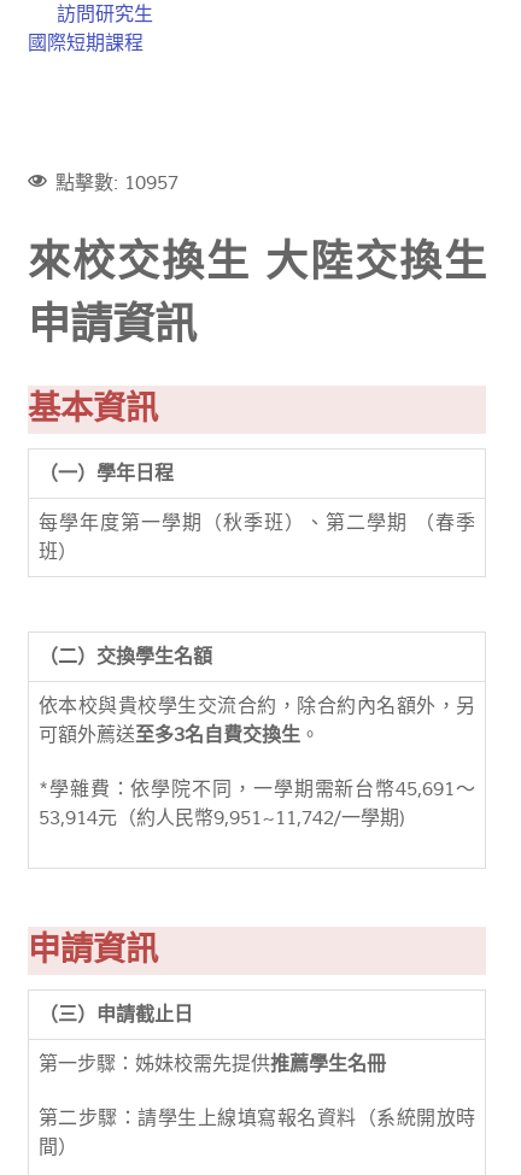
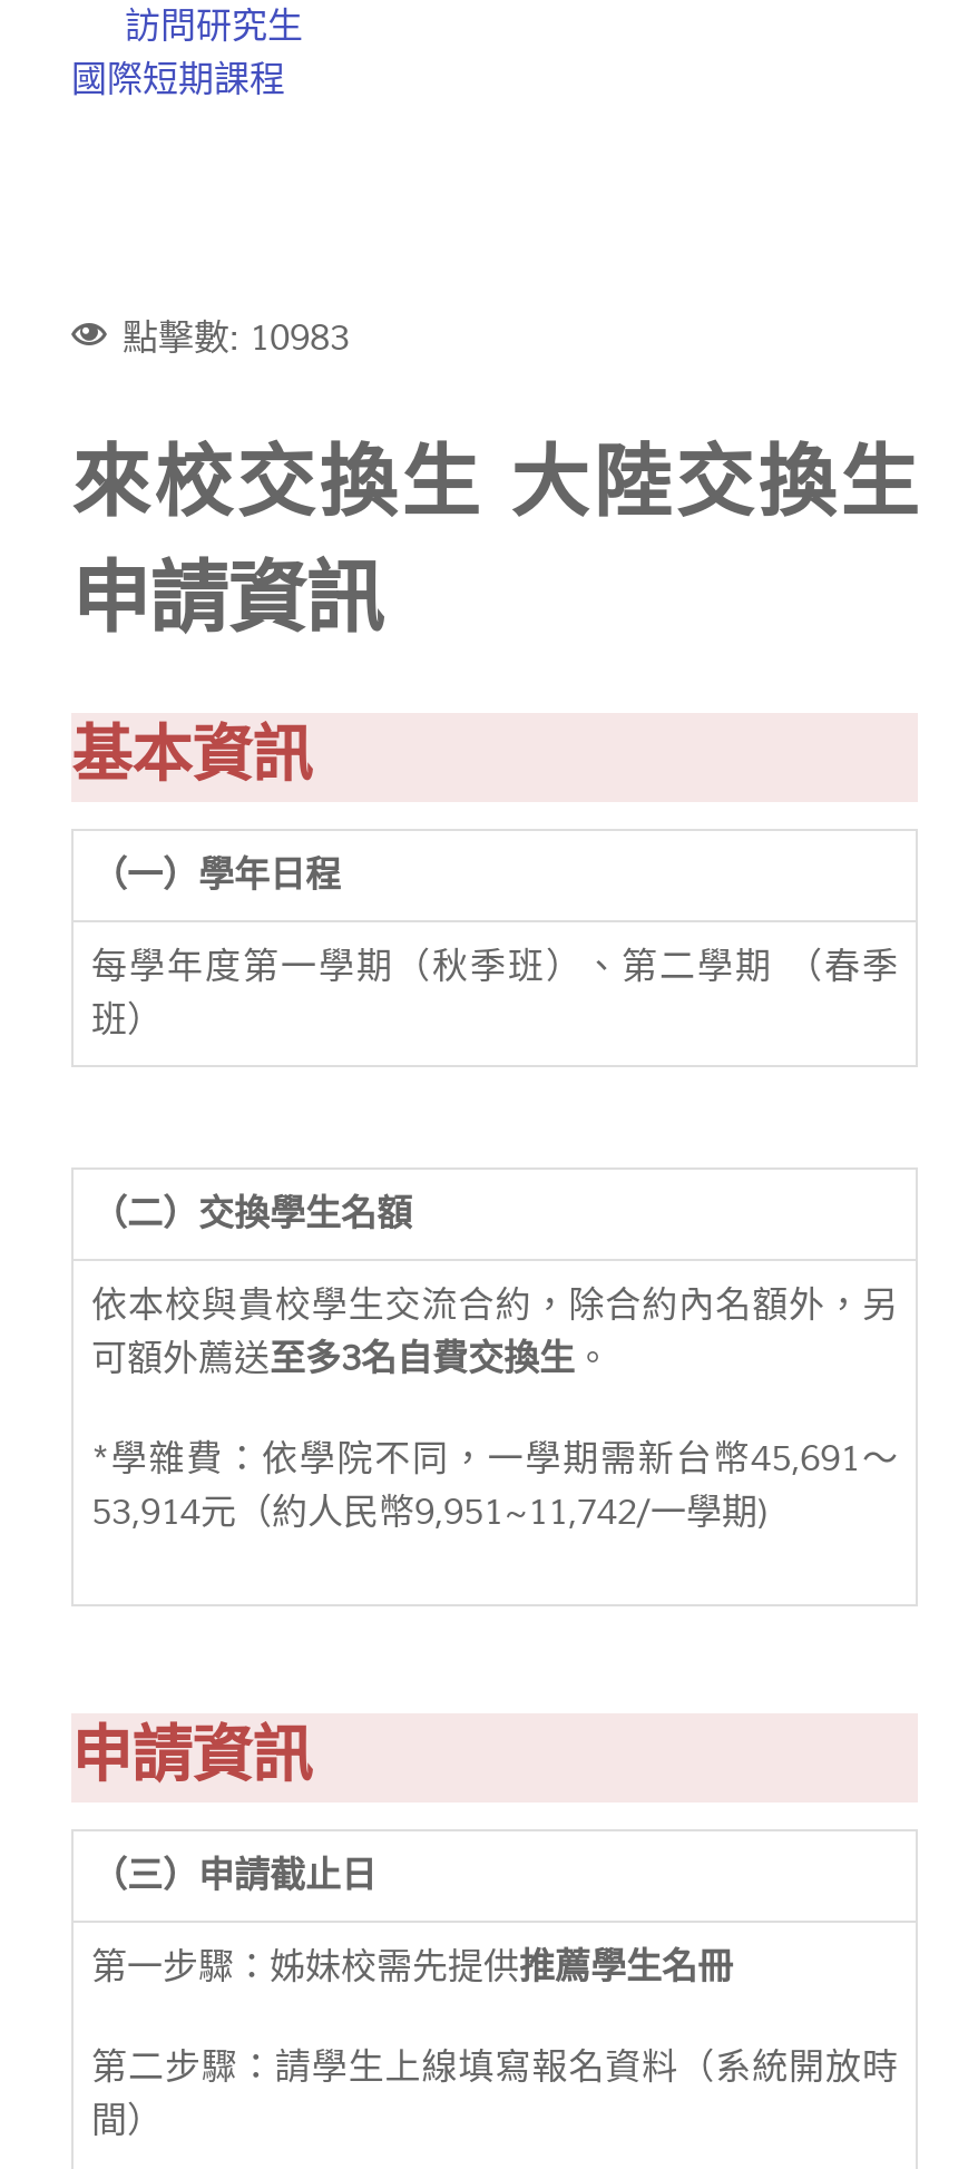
[55,172,178,196] 點擊數: 10957 -> [123,317,350,362] 點擊數: 10983

